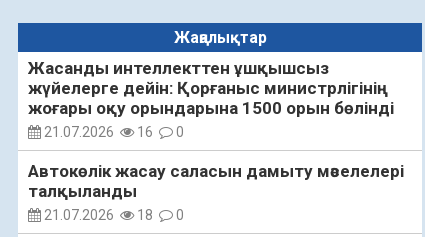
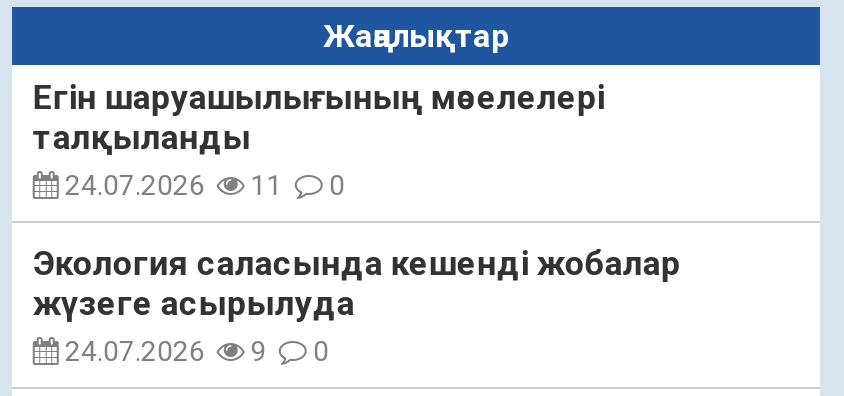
[28,58,394,140] Жасанды интеллекттен ұшқышсыз | жүйелерге дейін: Қорғаныс министрлігінің | жоғары оқу орындарына 1500 орын бөлінді | 21.07.2026 | 16 -> [33,77,605,201] Егін шаруашылығының мәселелері | талқыланды | 24.07.2026 | 11
[28,161,404,223] Автокөлік жасау саласын дамыту мәселелері | талқыланды | 21.07.2026 | 18 -> [33,243,681,367] Экология саласында кешенді жобалар | жүзеге асырылуда | 24.07.2026 | 9

